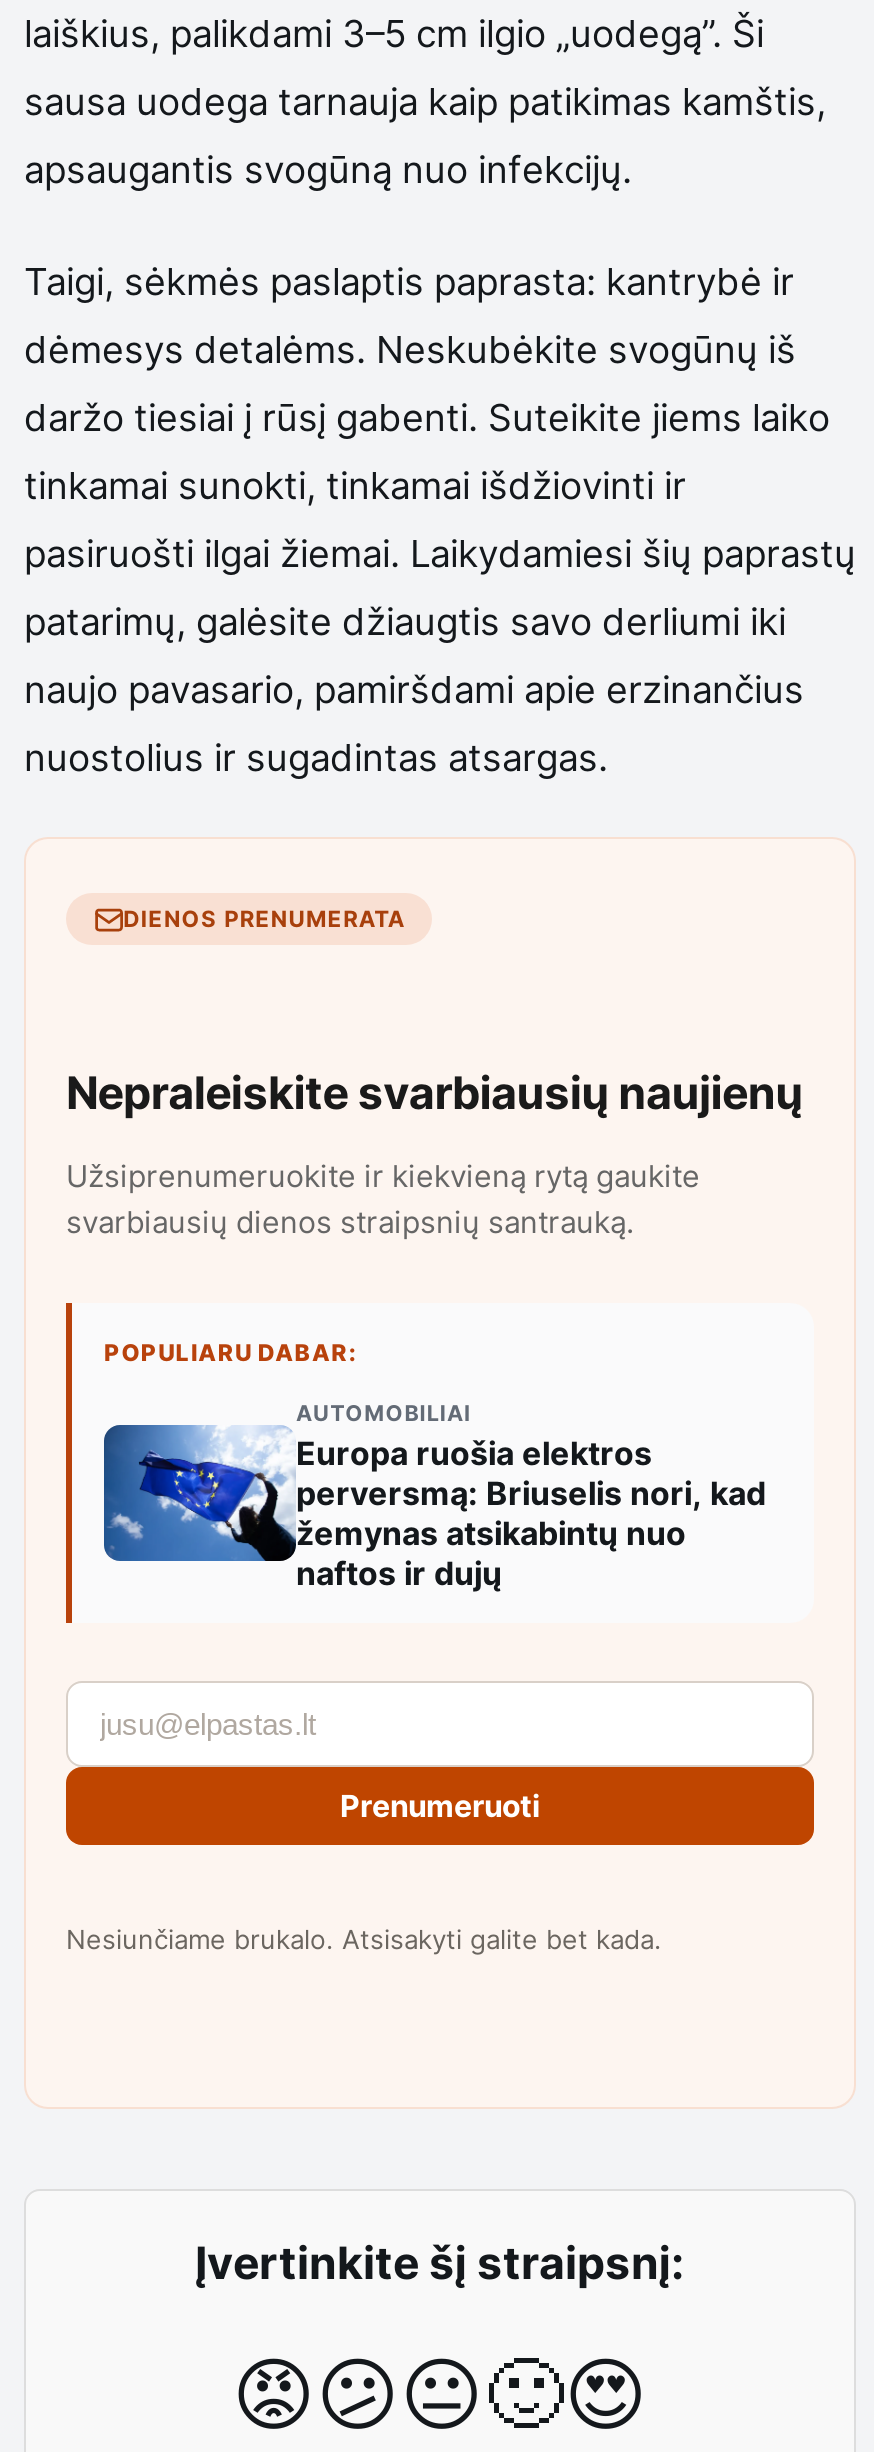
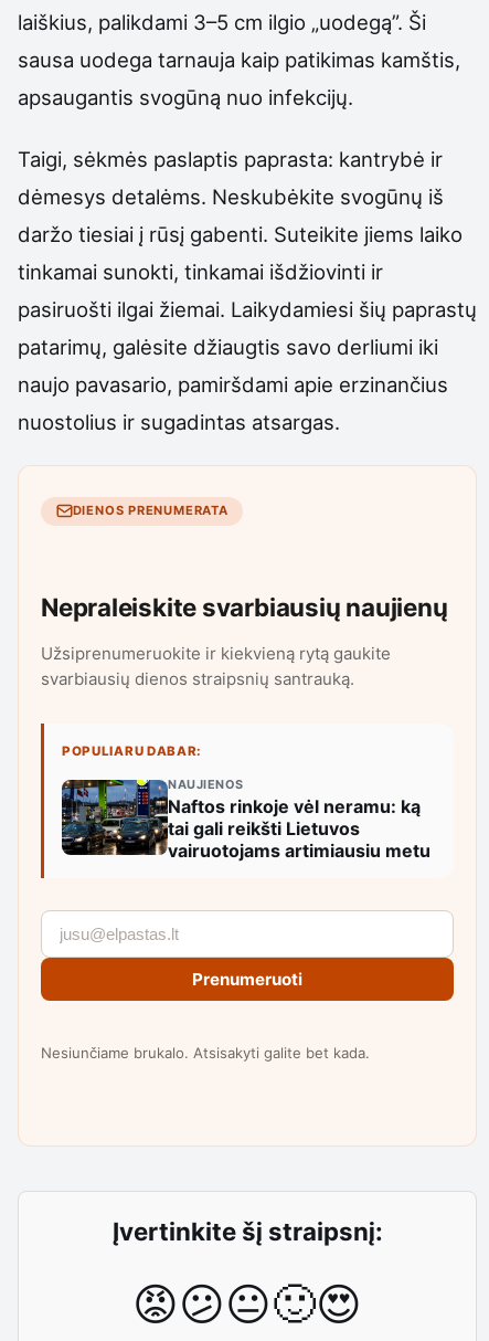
[102,1399,766,1593] [image] | AUTOMOBILIAI | Europa ruošia elektros | perversmą: Briuselis nori, kad | žemynas atsikabintų nuo | naftos ir dujų -> [61,777,430,862] [image] | NAUJIENOS | Naftos rinkoje vėl neramu: ką | tai gali reikšti Lietuvos | vairuotojams artimiausiu metu

